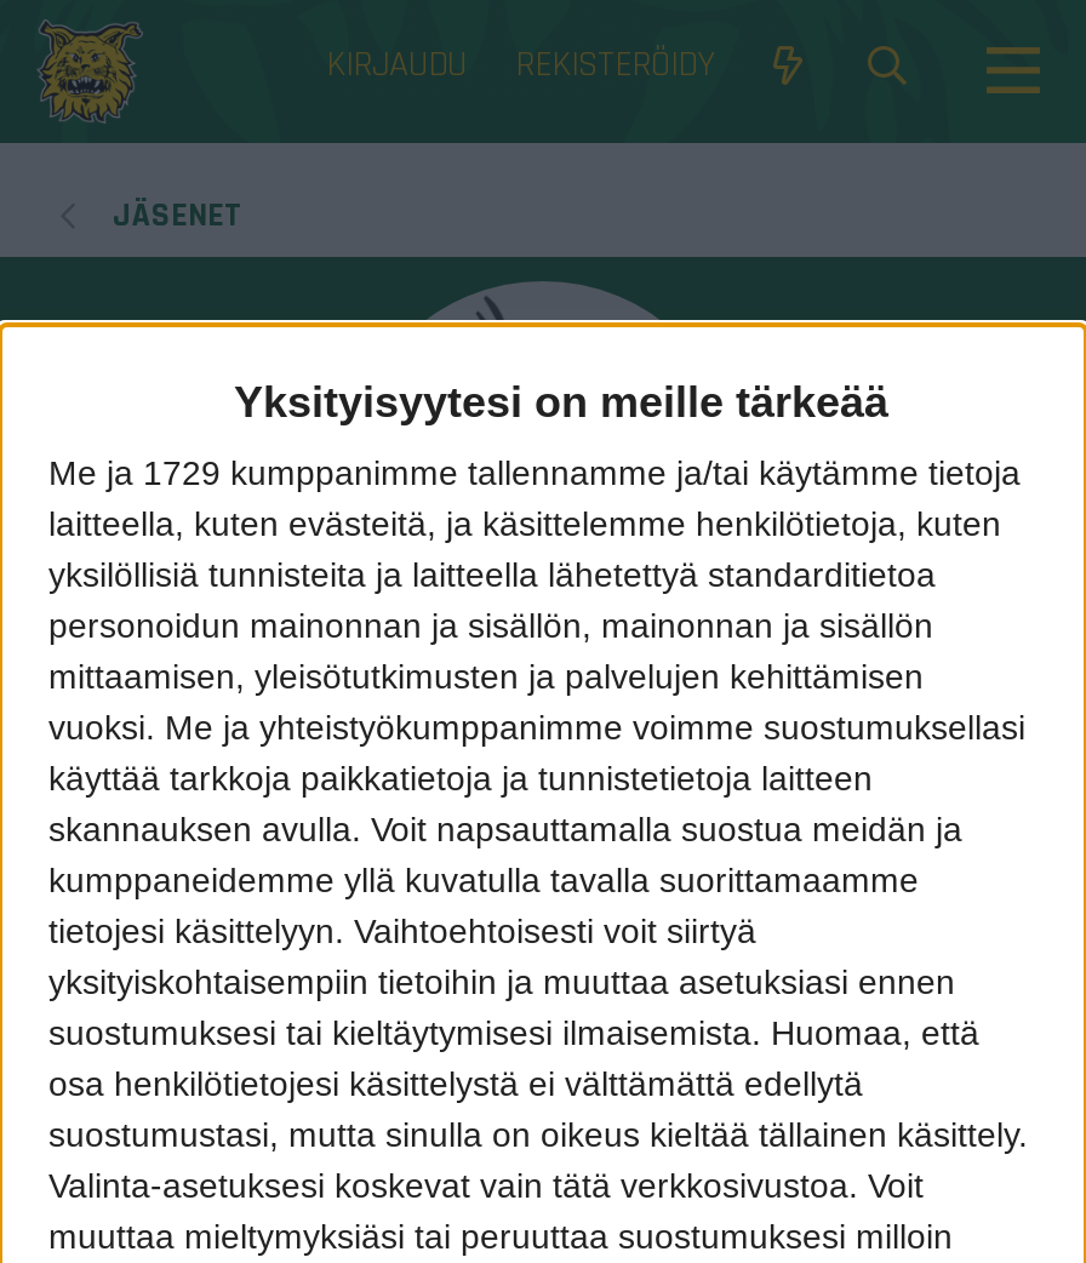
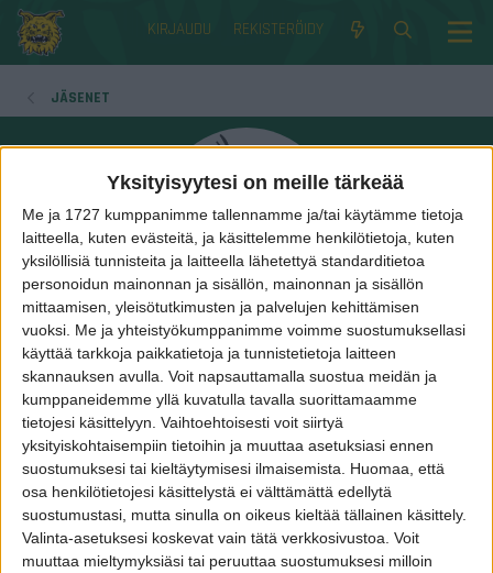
[48,453,1021,492] Me ja 1729 kumppanimme tallennamme ja/tai käytämme tietoja -> [22,205,463,223] Me ja 1727 kumppanimme tallennamme ja/tai käytämme tietoja

